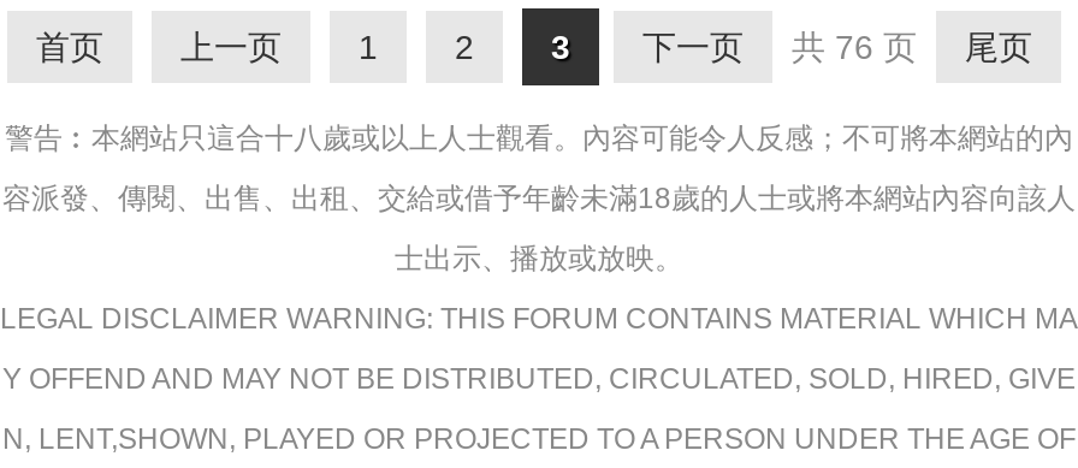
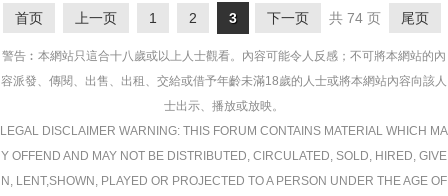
[36,28,1032,66] 首页 上一页 1 2 3 下一页 共 76 页 尾页 -> [15,10,429,26] 首页 上一页 1 2 3 下一页 共 74 页 尾页

